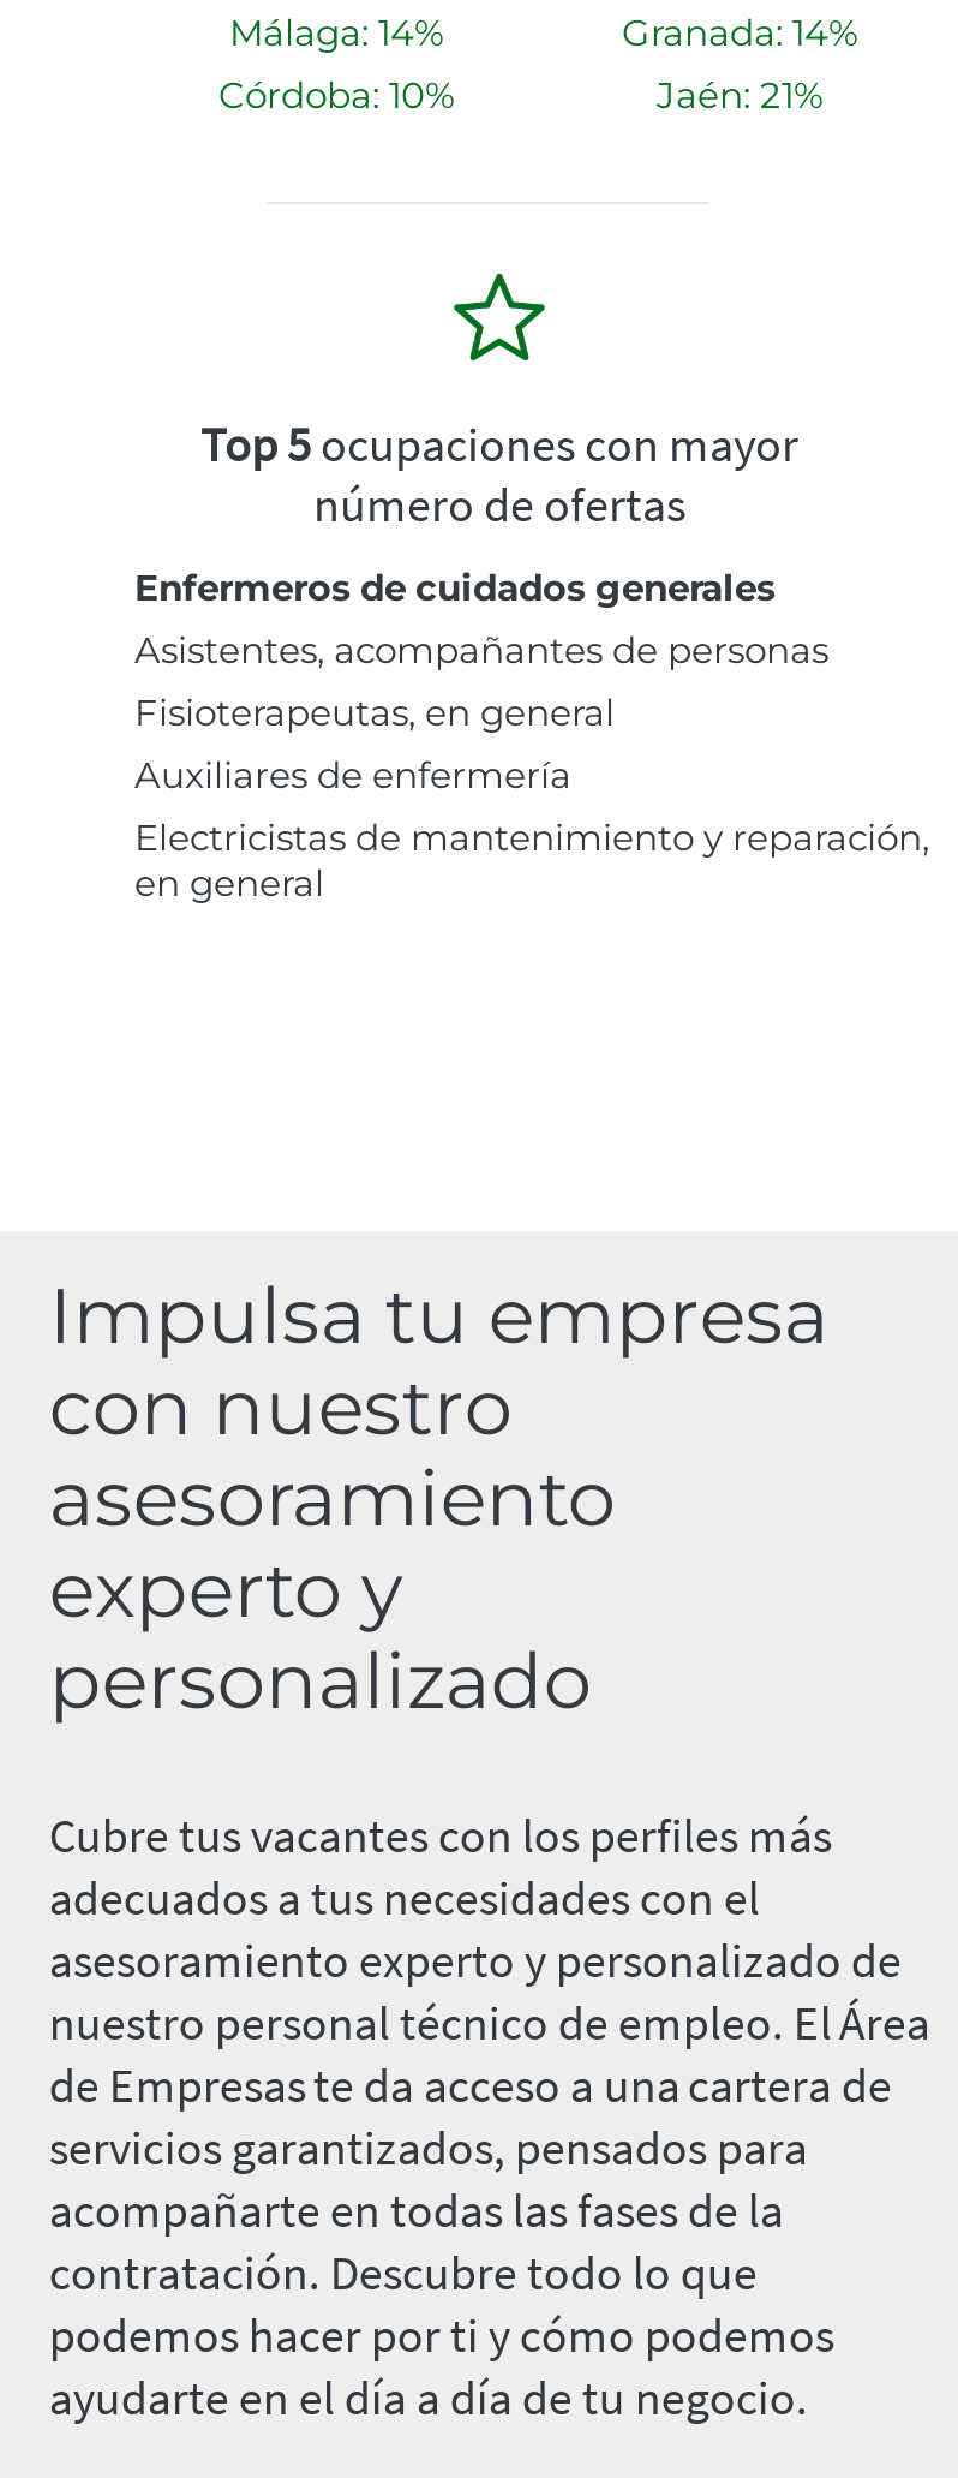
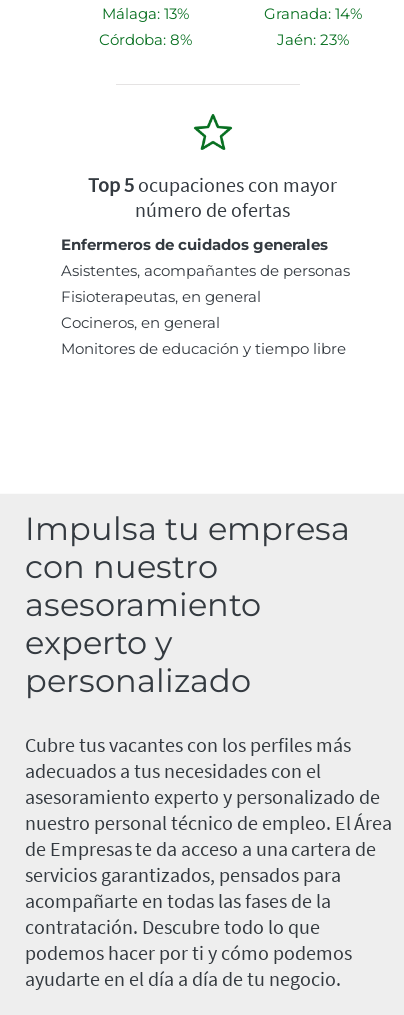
[229,9,443,55] Málaga: 14% -> [101,4,188,23] Málaga: 13%
[218,72,454,117] Córdoba: 10% -> [98,30,191,49] Córdoba: 8%
[657,72,822,117] Jaén: 21% -> [277,30,349,49] Jaén: 23%
[134,751,929,905] Auxiliares de enfermería | Electricistas de mantenimiento y reparación, | en general -> [61,313,346,358] Cocineros, en general | Monitores de educación y tiempo libre

